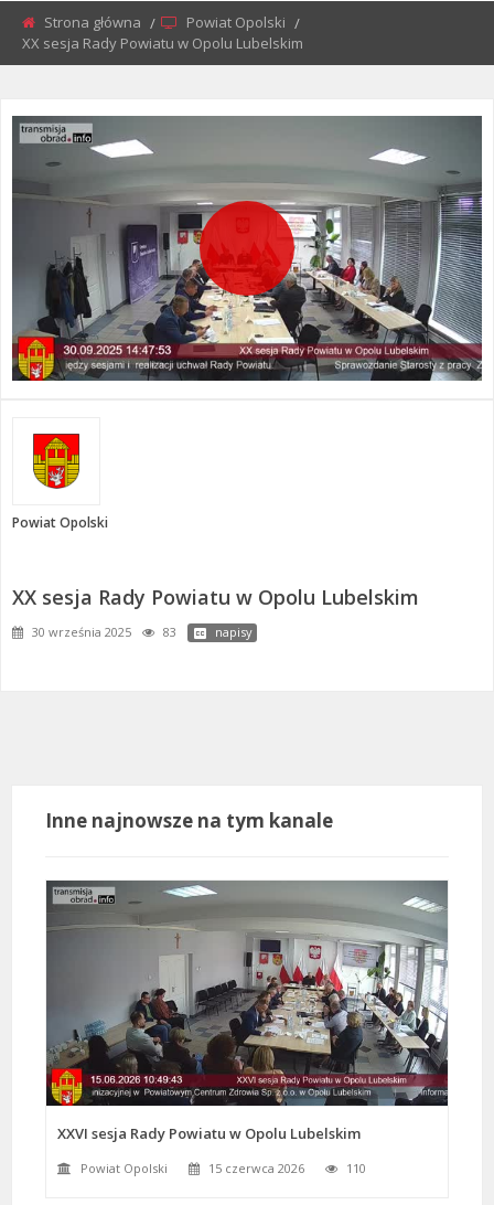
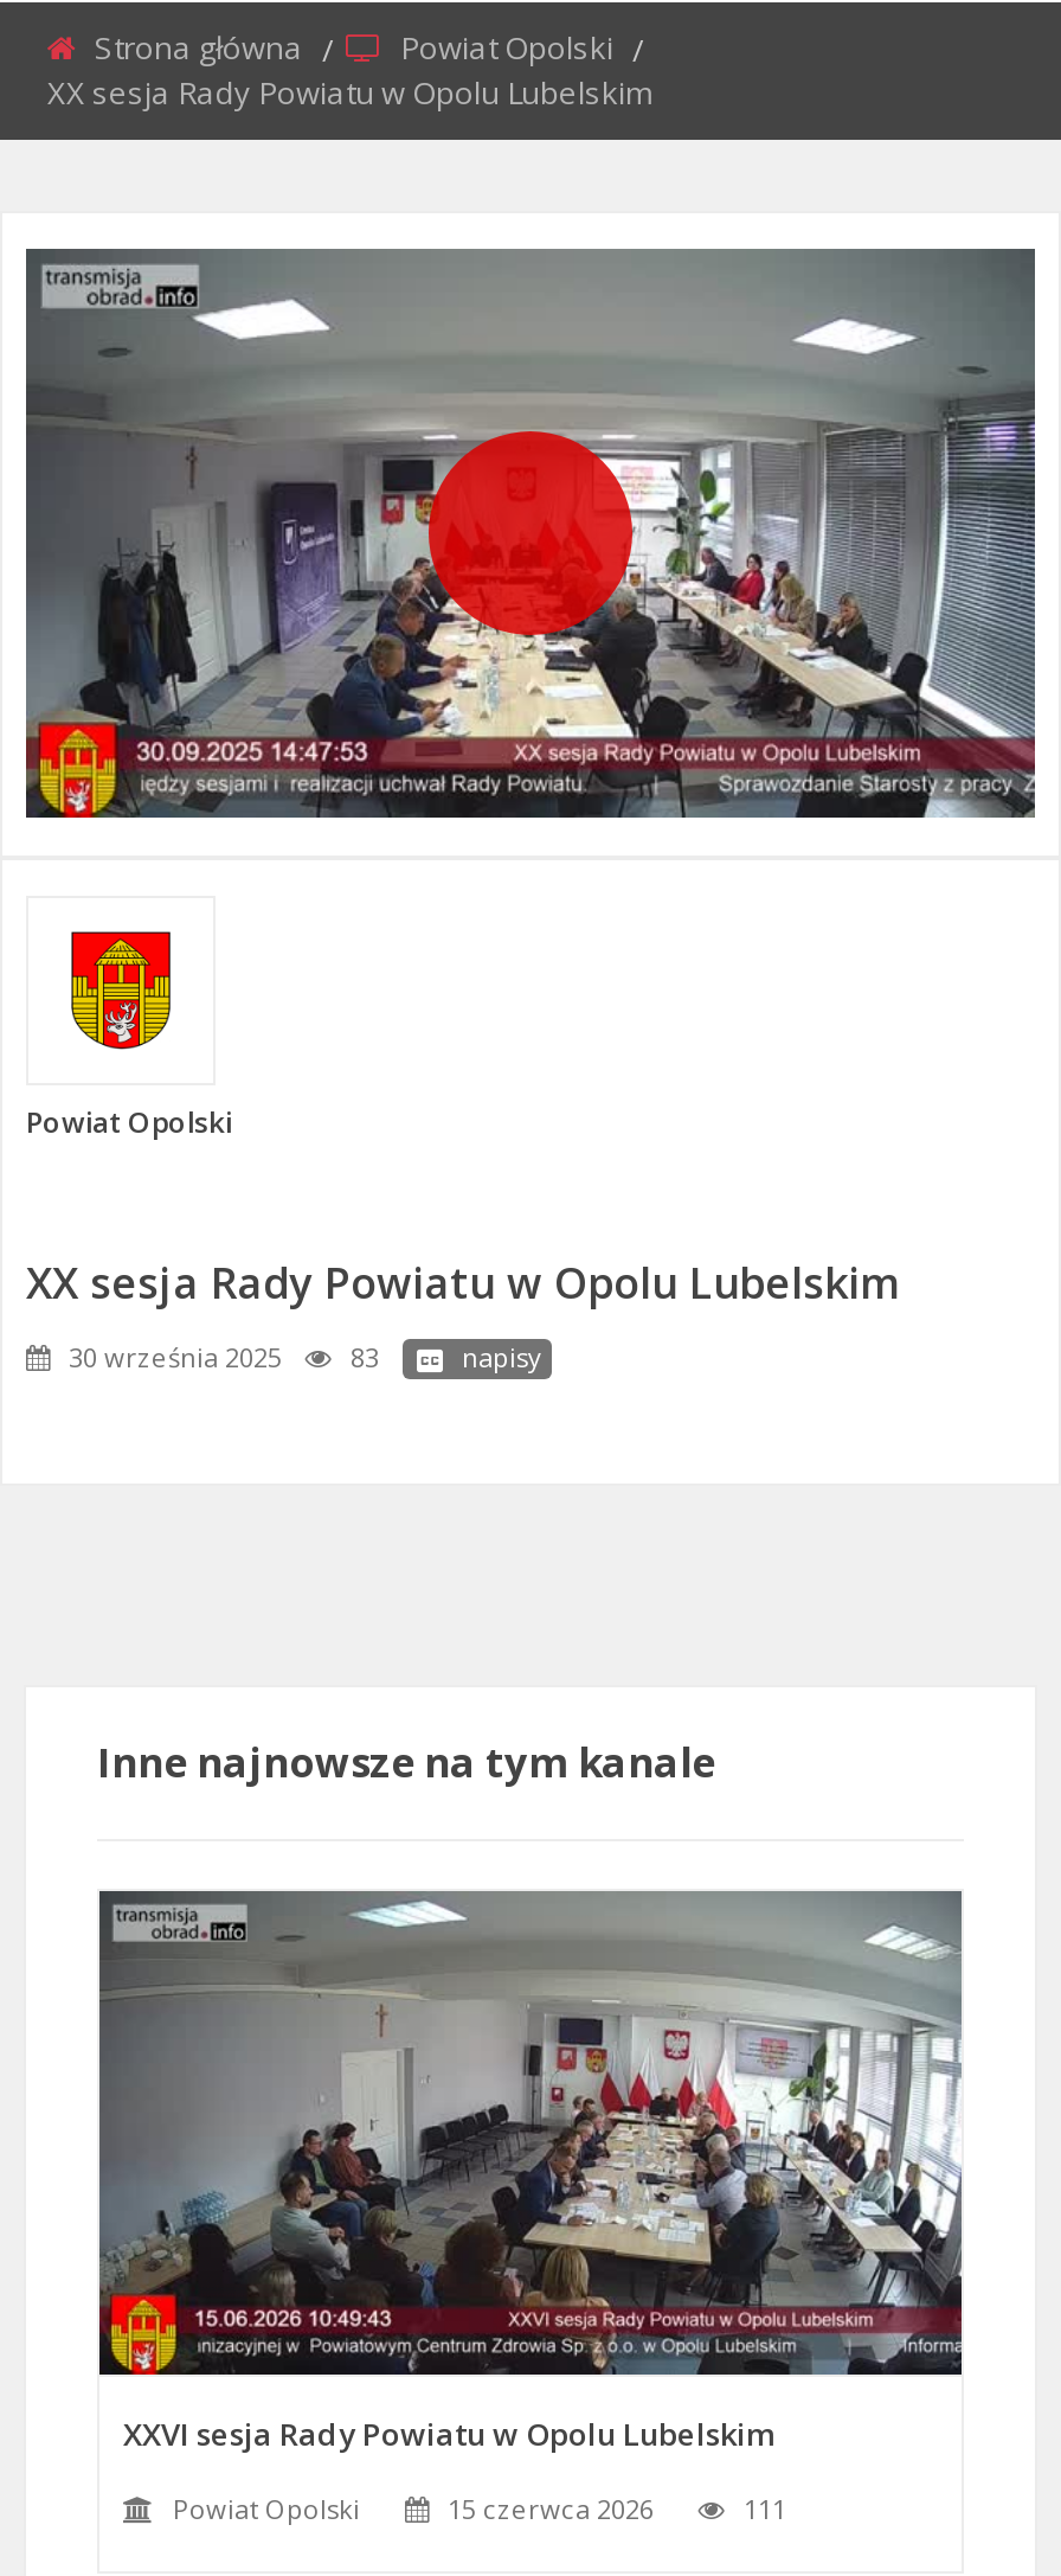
[343,1160,366,1177] 110 -> [737,2492,786,2527] 111

